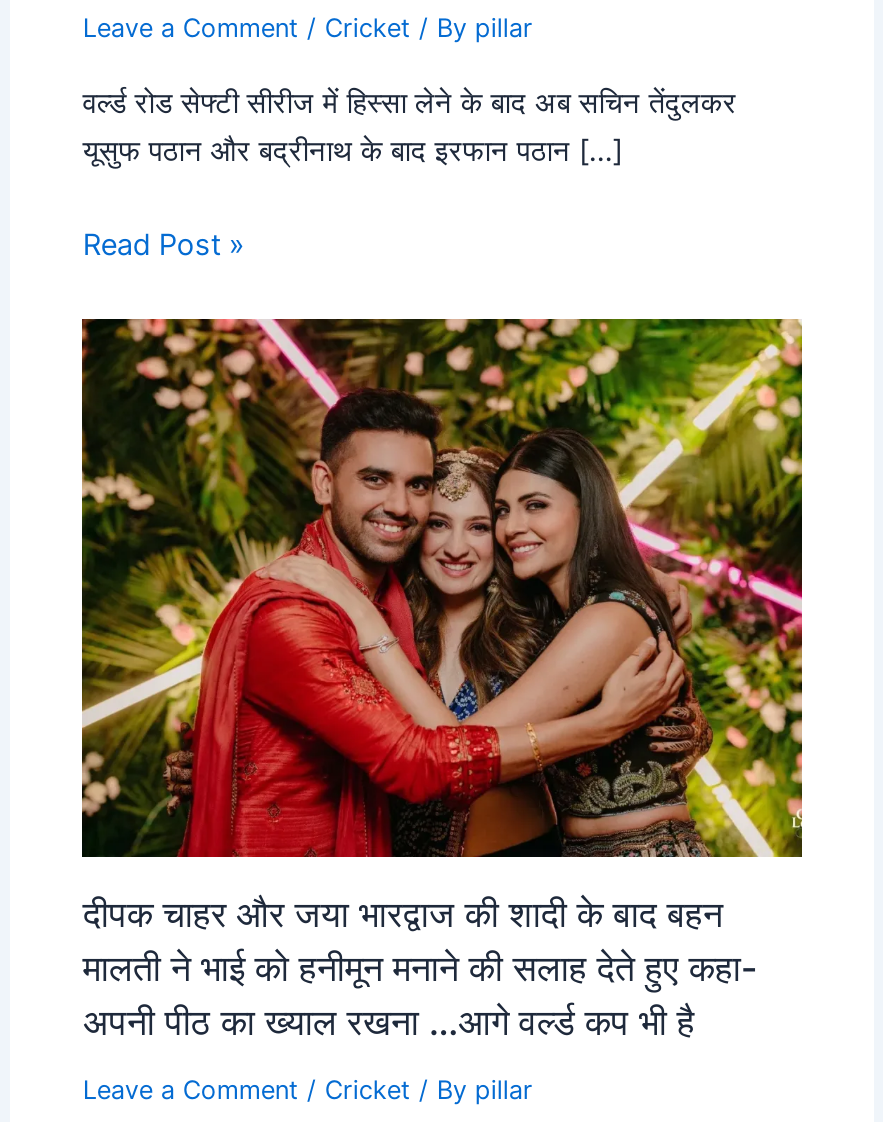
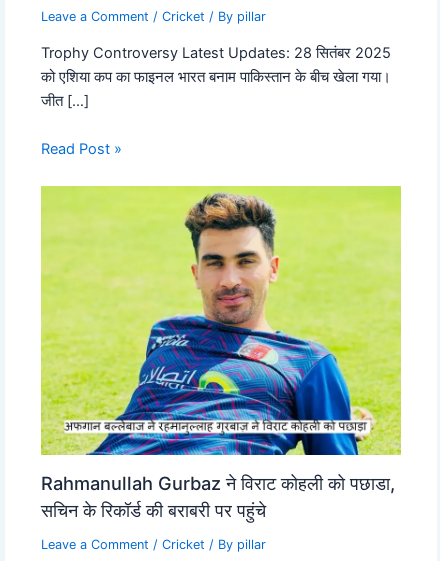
[83,84,737,168] वर्ल्ड रोड सेफ्टी सीरीज में हिस्सा लेने के बाद अब सचिन तेंदुलकर | यूसुफ पठान और बद्रीनाथ के बाद इरफान पठान […] -> [41,44,391,110] Trophy Controversy Latest Updates: 28 सितंबर 2025 | को एशिया कप का फाइनल भारत बनाम पाकिस्तान के बीच खेला गया। | जीत […]
moved [83,227,245,263] -> [41,139,122,157]: Read Post »
[80,316,804,1043] [image] | दीपक चाहर और जया भारद्वाज की शादी के बाद बहन | मालती ने भाई को हनीमून मनाने की सलाह देते हुए कहा- | अपनी पीठ का ख्याल रखना …आगे वर्ल्ड कप भी है -> [40,185,402,521] [image] | Rahmanullah Gurbaz ने विराट कोहली को पछाडा, | सचिन के रिकॉर्ड की बराबरी पर पहुंचे

